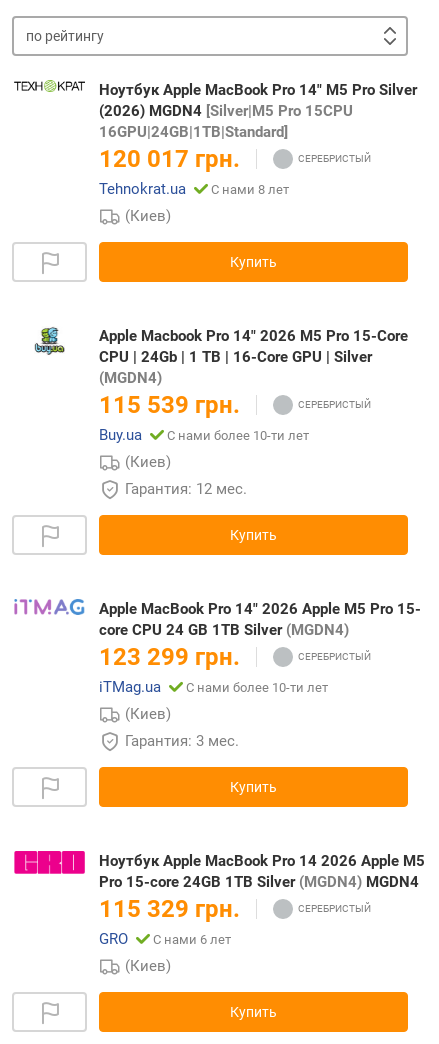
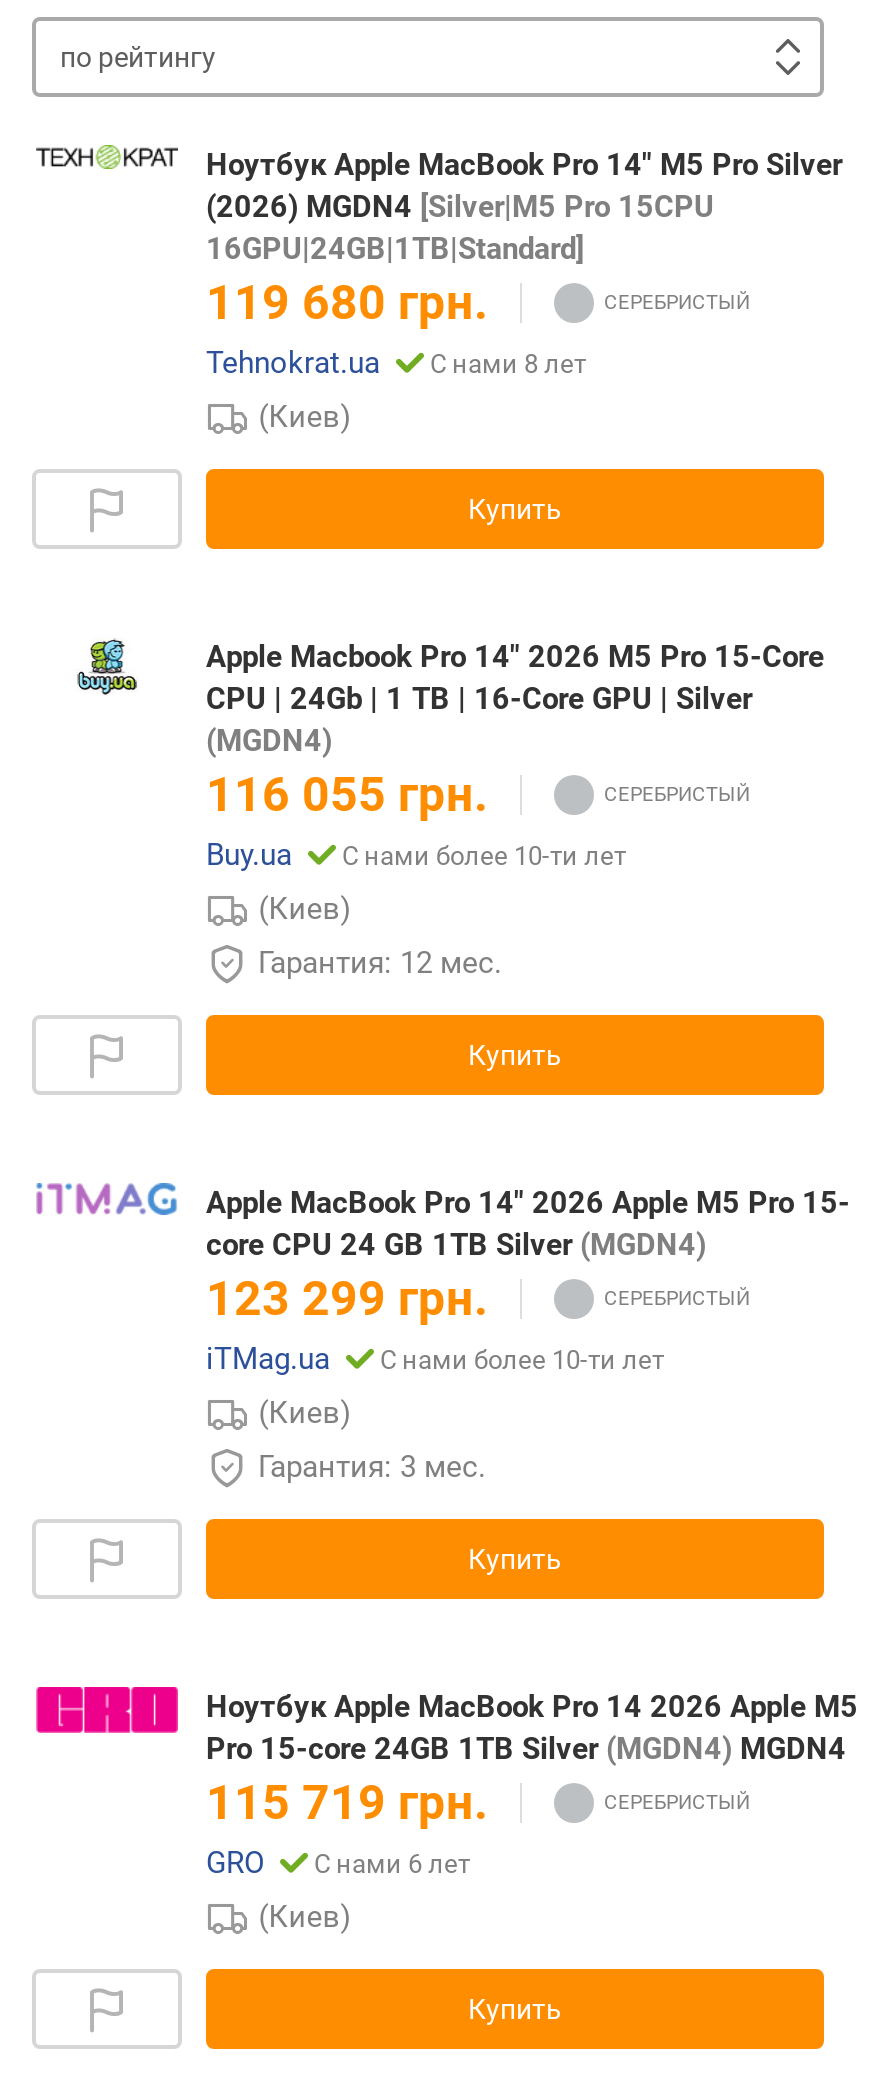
[99,144,240,172] 120 017 грн. -> [206,274,488,330] 119 680 грн.
[99,390,240,418] 115 539 грн. -> [206,766,488,822] 116 055 грн.
[99,894,240,922] 115 329 грн. -> [206,1774,488,1830] 115 719 грн.

